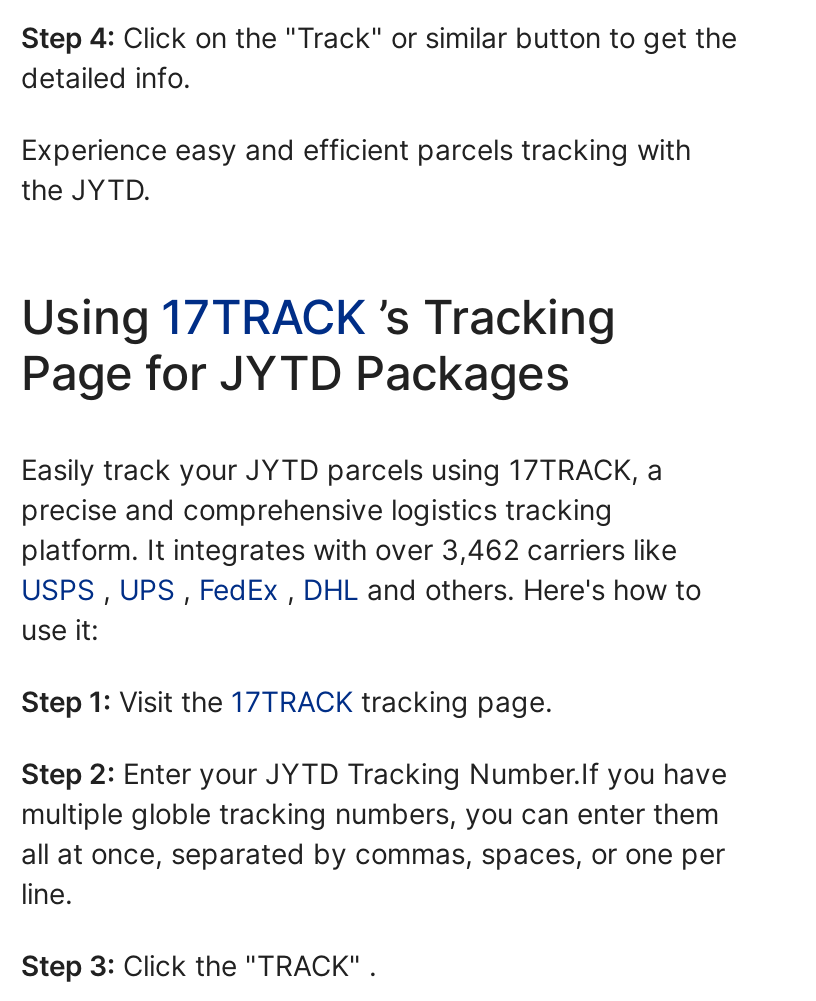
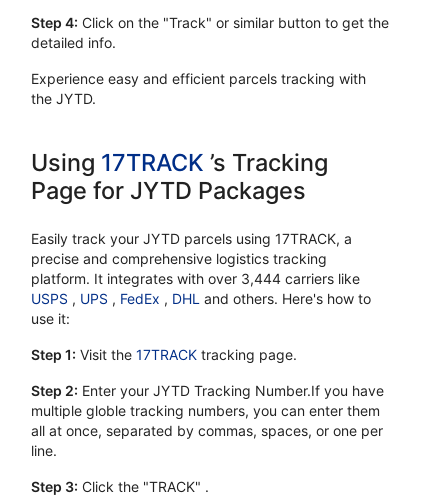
[21,532,677,566] platform. It integrates with over 3,462 carriers like -> [31,270,360,287] platform. It integrates with over 3,444 carriers like

